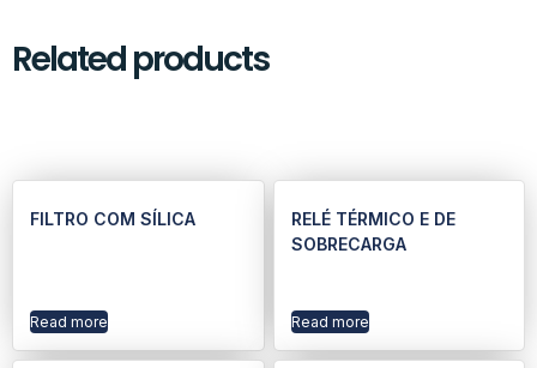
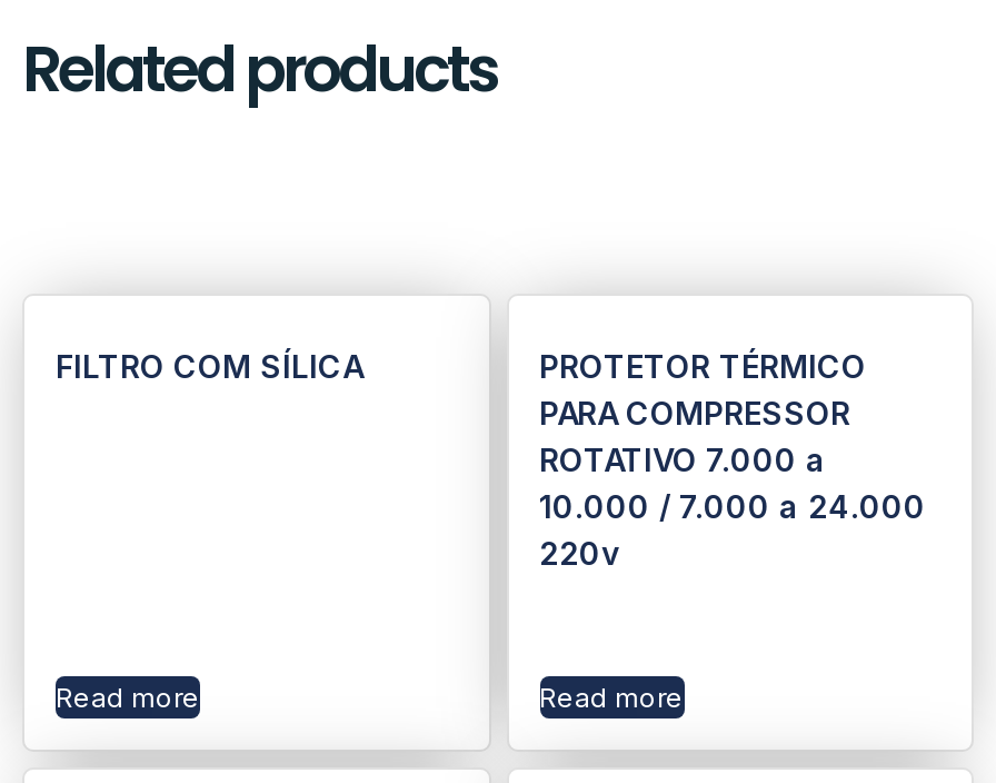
[291,209,455,254] RELÉ TÉRMICO E DE | SOBRECARGA -> [539,347,926,572] PROTETOR TÉRMICO | PARA COMPRESSOR | ROTATIVO 7.000 a | 10.000 / 7.000 a 24.000 | 220v

